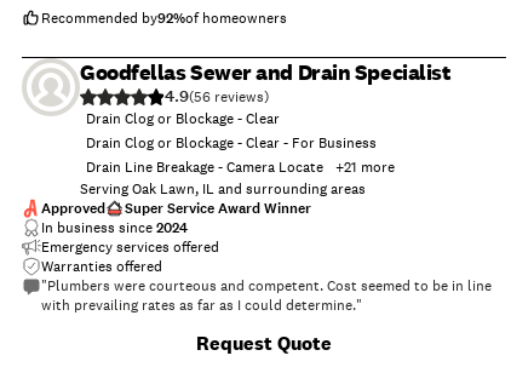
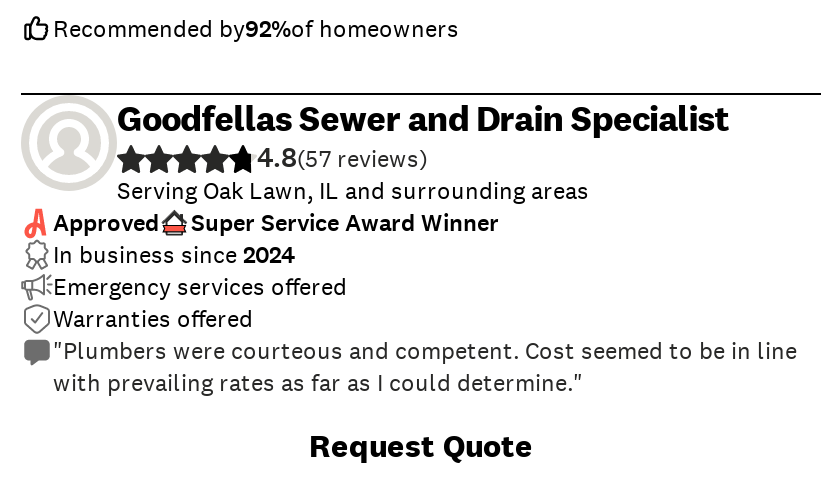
[165,85,211,108] 4.9(56 -> [257,139,331,177] 4.8(57
[86,109,395,177] Drain Clog or Blockage - Clear | Drain Clog or Blockage - Clear - For Business | Drain Line Breakage - Camera Locate | +21 more -> none

